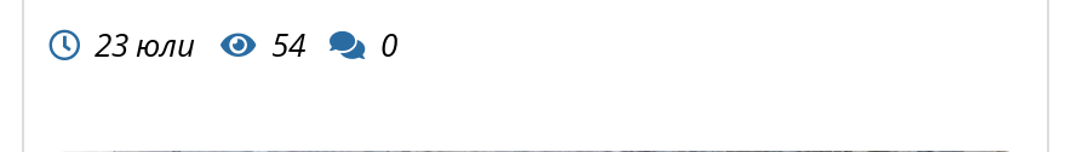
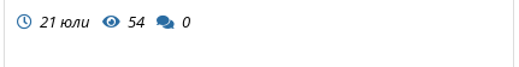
[87,23,397,67] 23 юли 54 0 -> [36,10,190,32] 21 юли 54 0

